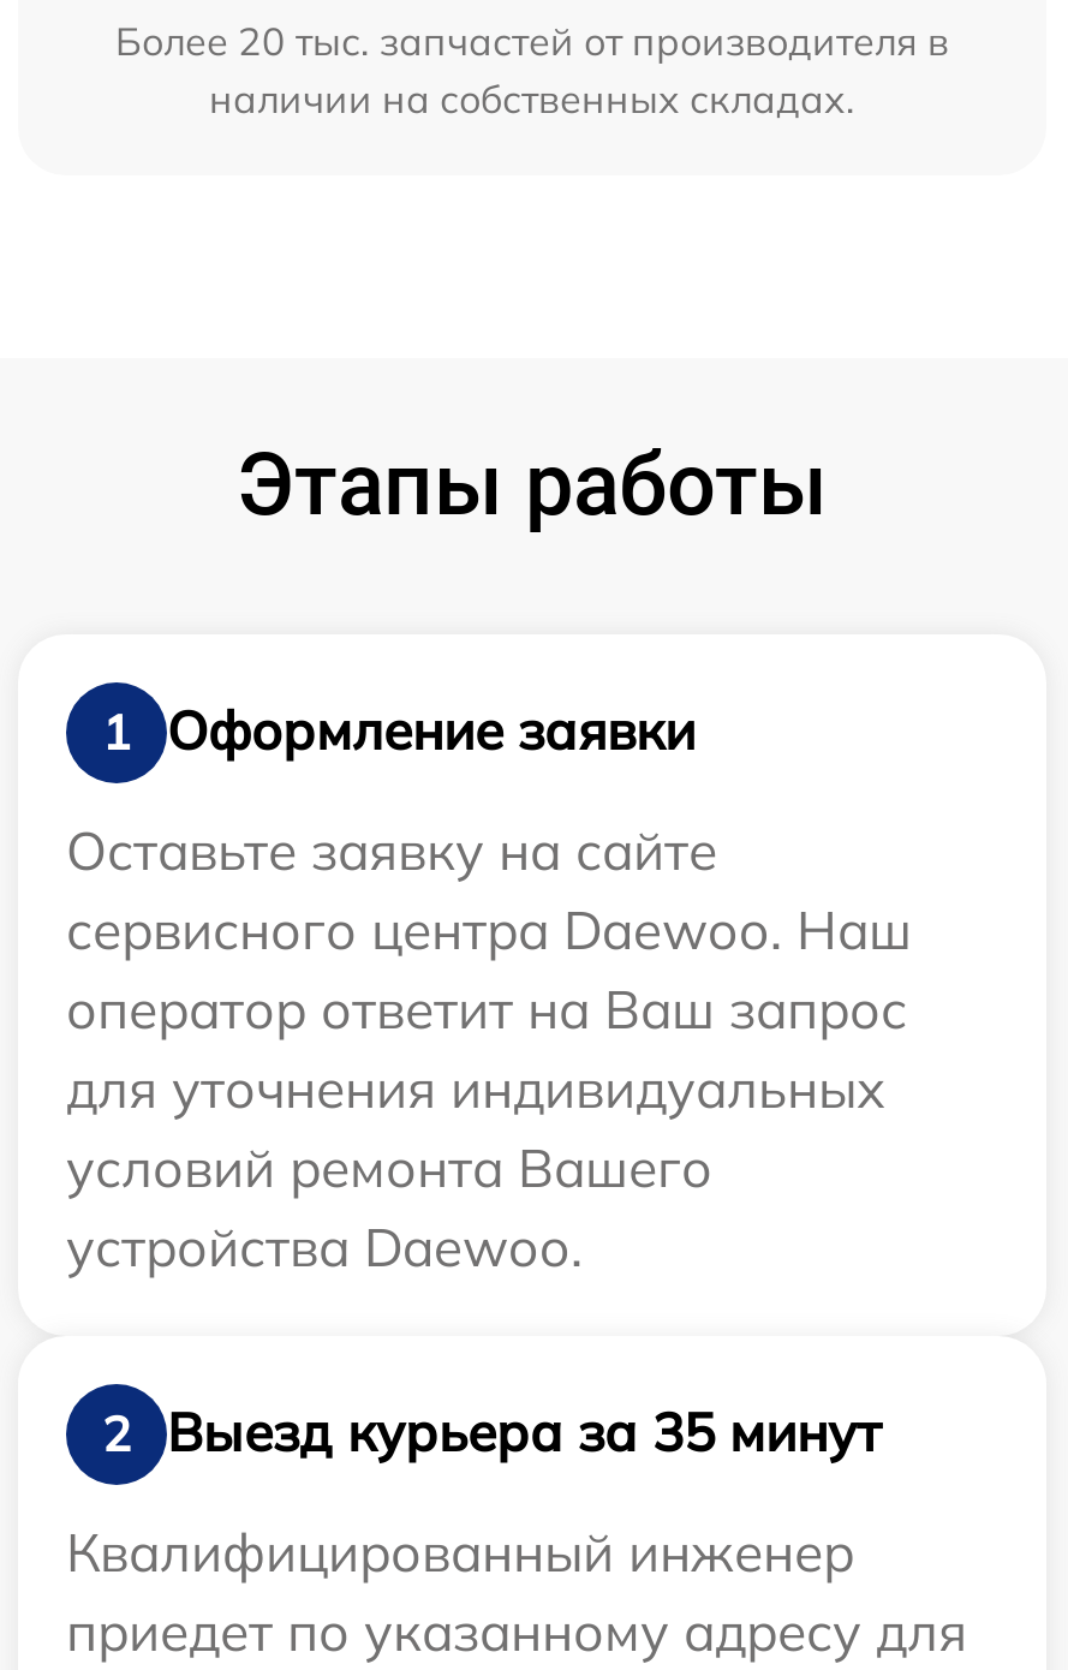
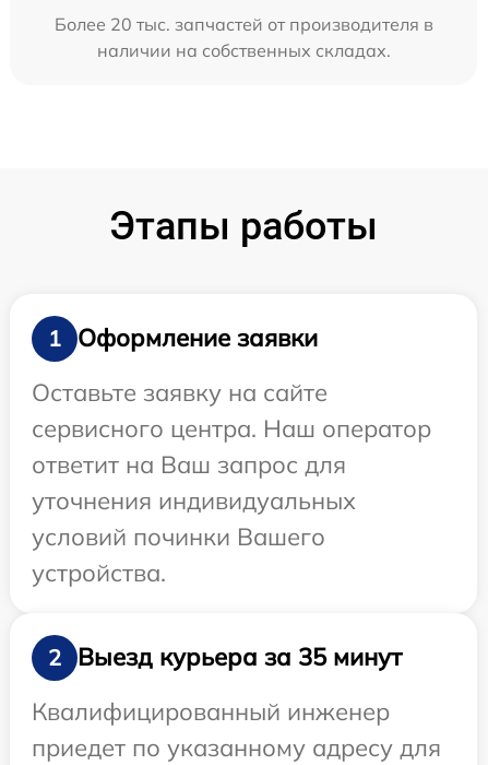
[66,896,912,1280] сервисного центра Daewoo. Наш | оператор ответит на Ваш запрос | для уточнения индивидуальных | условий ремонта Вашего | устройства Daewoo. -> [32,413,431,588] сервисного центра. Наш оператор | ответит на Ваш запрос для | уточнения индивидуальных | условий починки Вашего | устройства.

